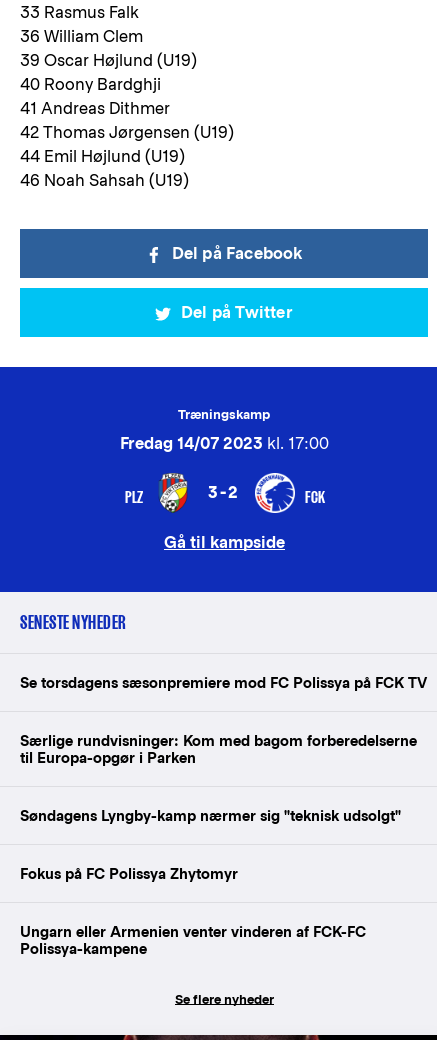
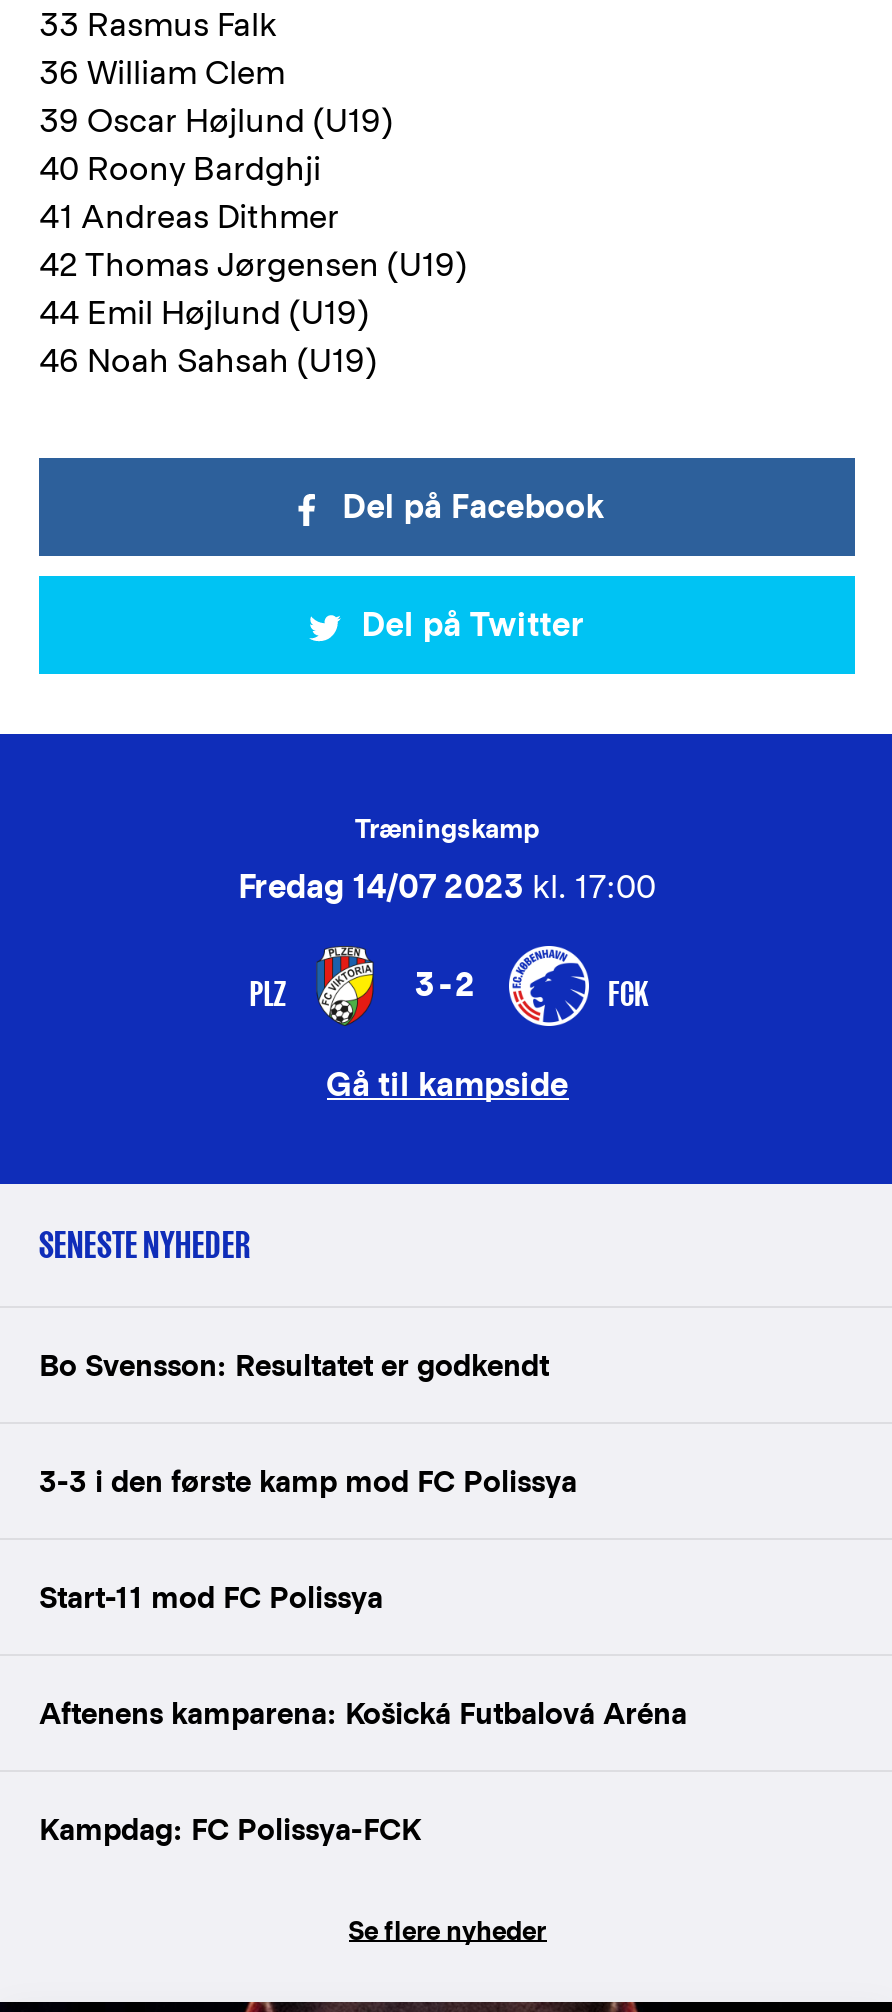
[20,674,427,691] Se torsdagens sæsonpremiere mod FC Polissya på FCK TV -> [39,1348,549,1382] Bo Svensson: Resultatet er godkendt
[20,732,417,766] Særlige rundvisninger: Kom med bagom forberedelserne | til Europa-opgør i Parken -> [39,1464,577,1498] 3-3 i den første kamp mod FC Polissya
[20,807,401,824] Søndagens Lyngby-kamp nærmer sig "teknisk udsolgt" -> [39,1580,383,1614] Start-11 mod FC Polissya
[20,865,238,882] Fokus på FC Polissya Zhytomyr -> [39,1696,687,1730] Aftenens kamparena: Košická Futbalová Aréna
[20,923,366,957] Ungarn eller Armenien venter vinderen af FCK-FC | Polissya-kampene -> [39,1812,421,1846] Kampdag: FC Polissya-FCK

